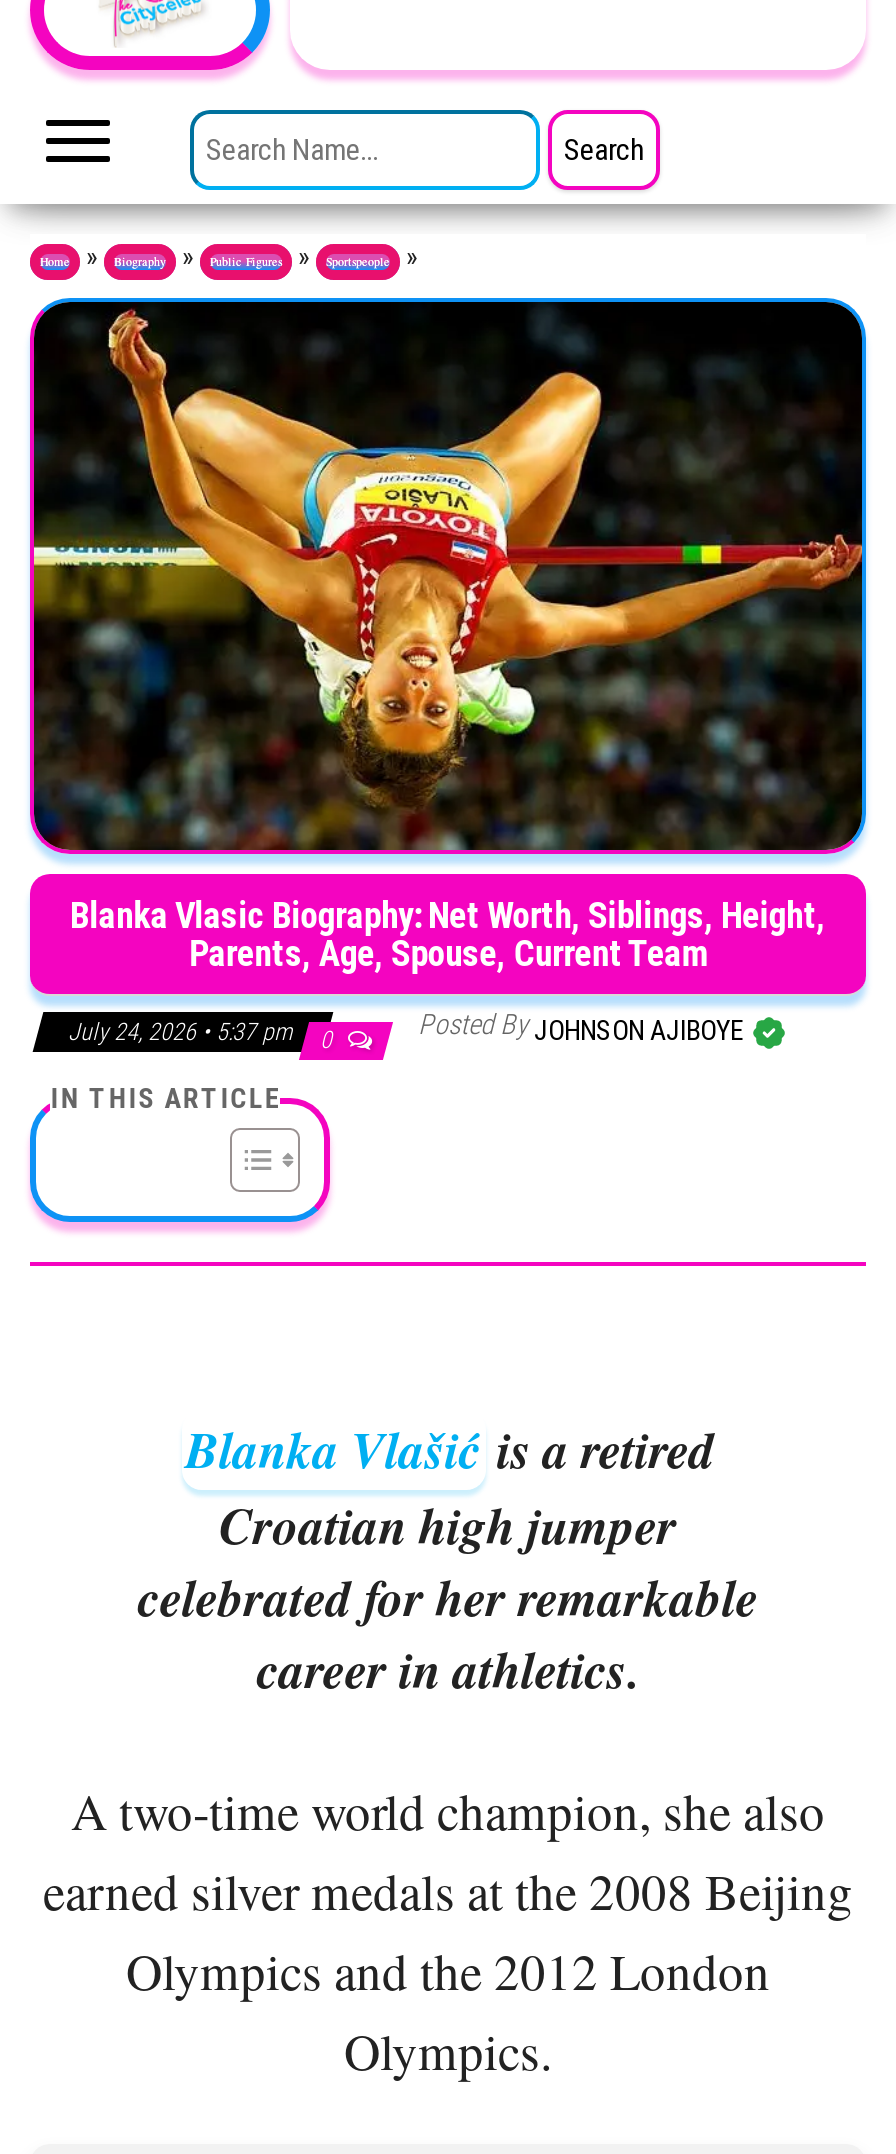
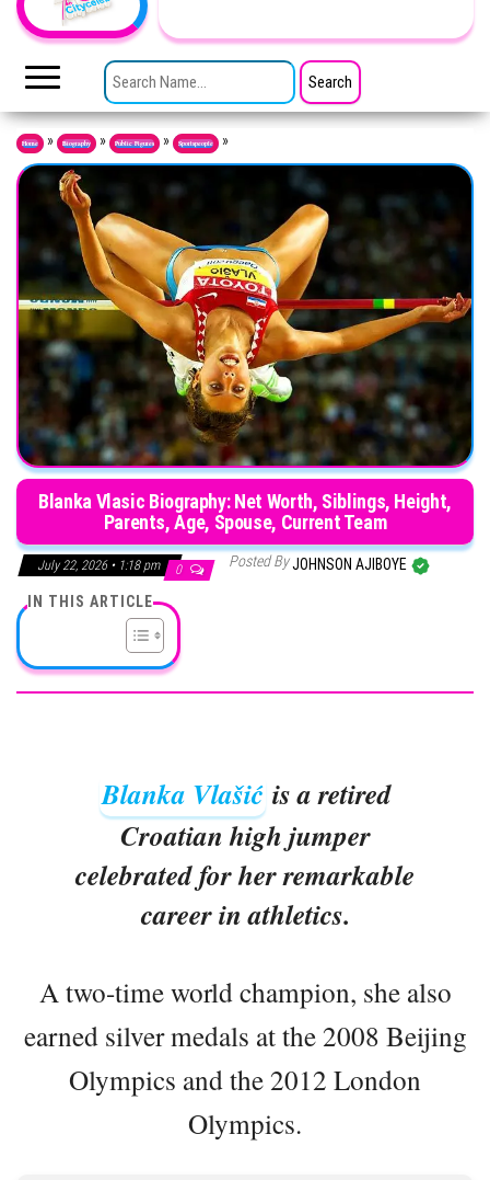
[68,1018,338,1054] July 24, 2026 • 5:37 pm 0 -> [37,557,185,577] July 22, 2026 • 1:18 pm 0

